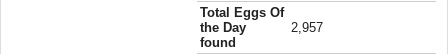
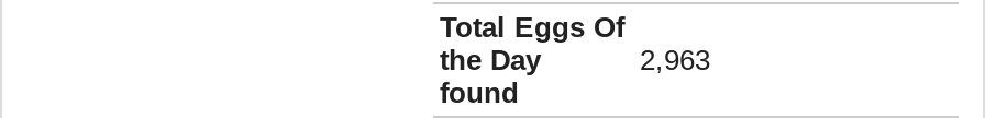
[291,20,323,35] 2,957 -> [640,44,710,76] 2,963

